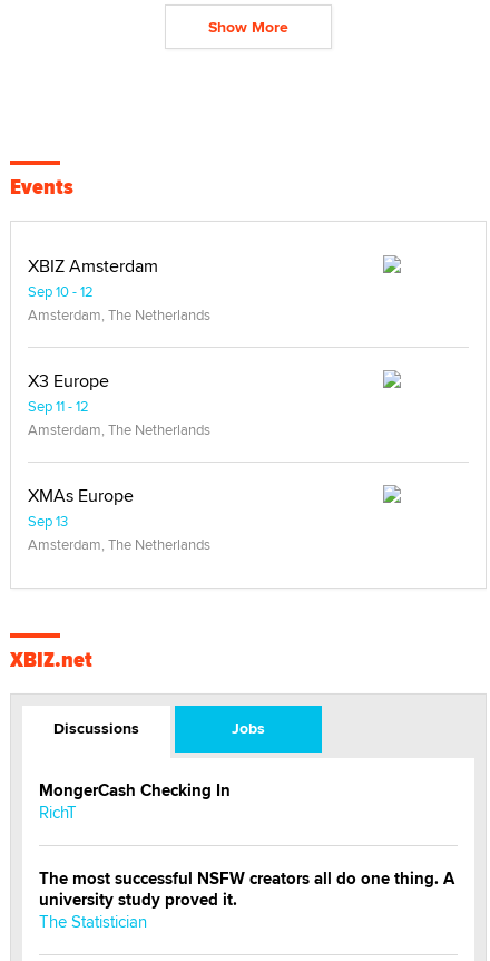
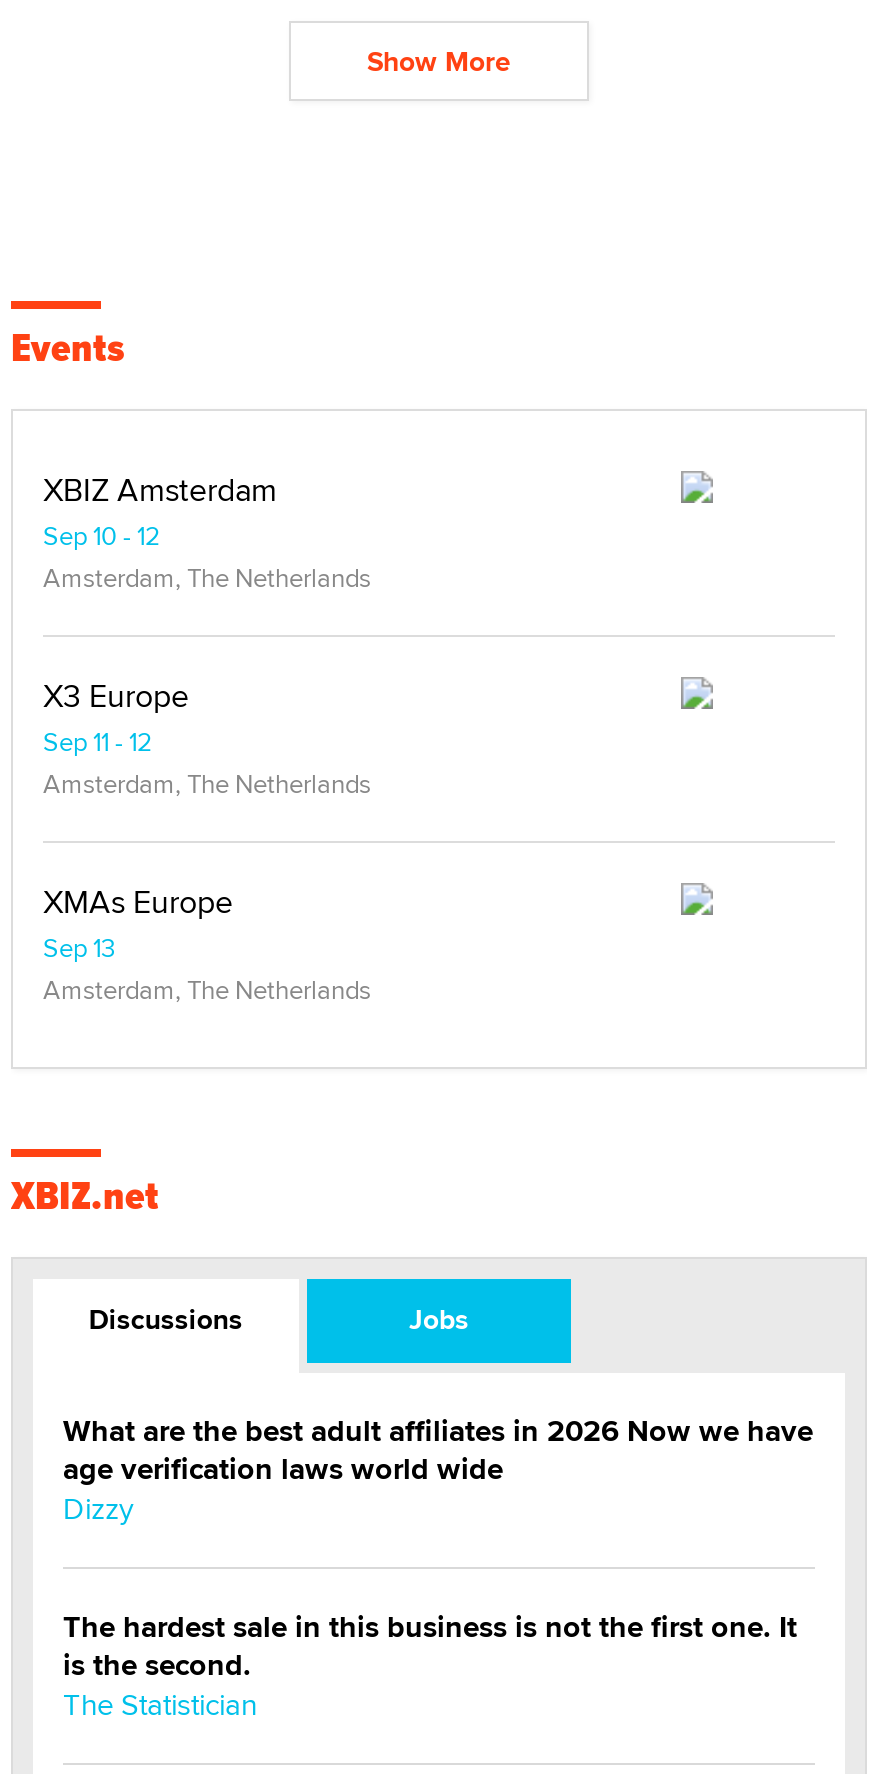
[39,778,231,824] MongerCash Checking In | RichT -> [63,1409,813,1529] What are the best adult affiliates in 2026 Now we have | age verification laws world wide | Dizzy
[39,866,454,912] The most successful NSFW creators all do one thing. A | university study proved it. -> [63,1605,797,1687] The hardest sale in this business is not the first one. It | is the second.

